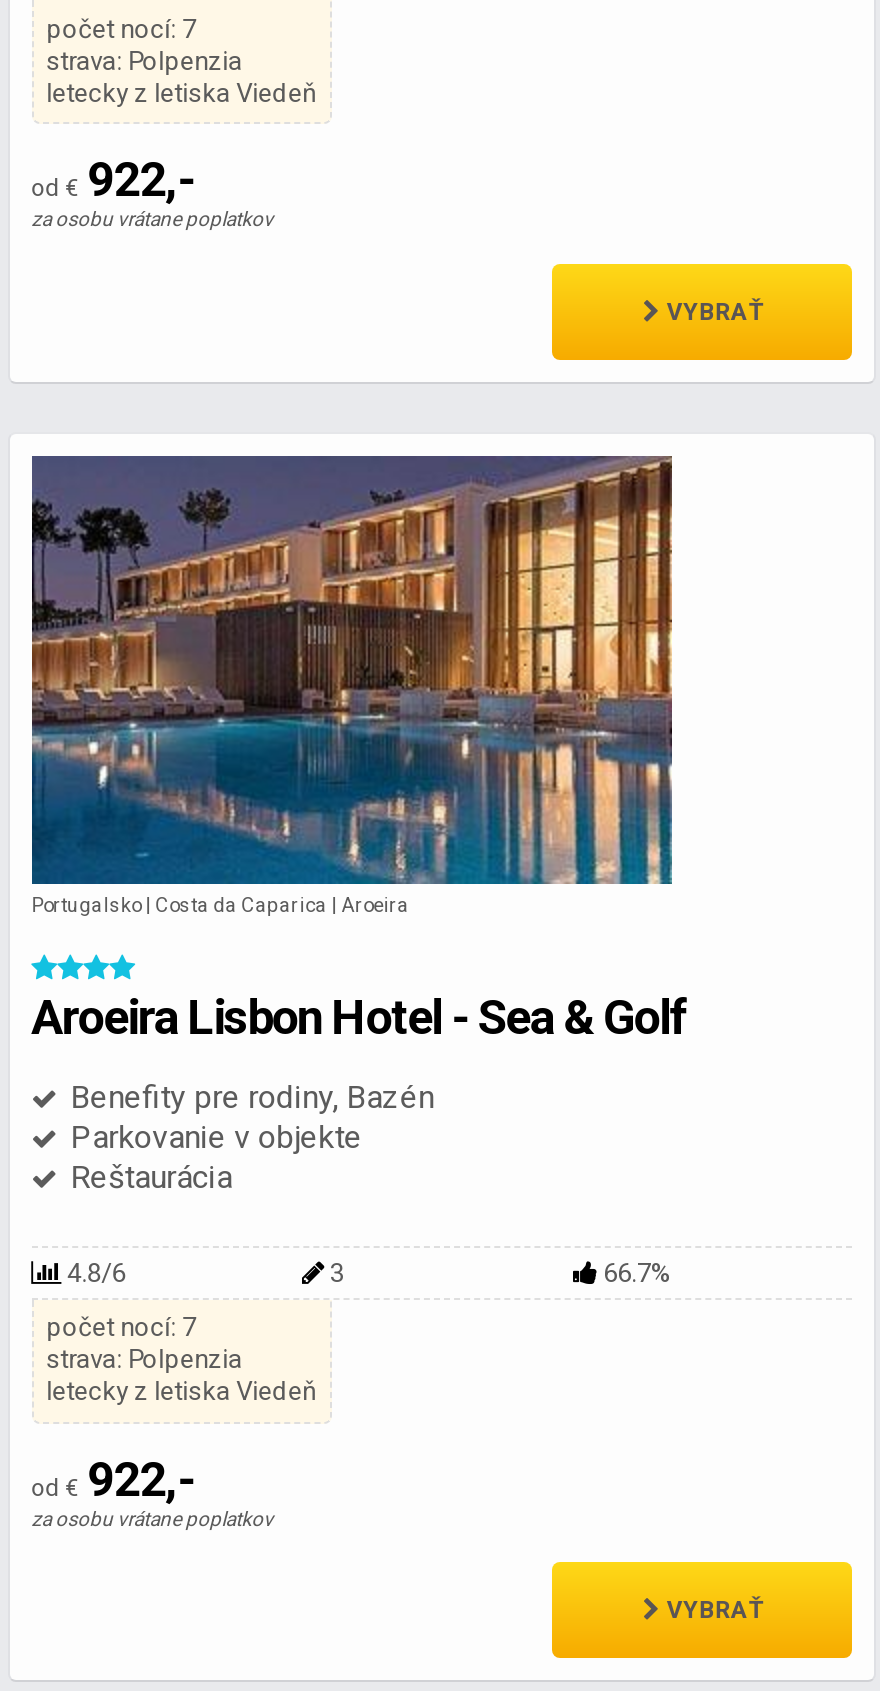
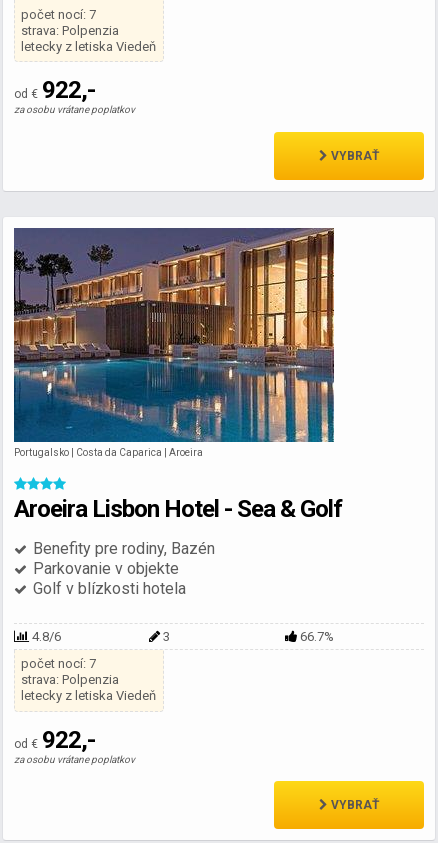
[70,1157,232,1195] Reštaurácia -> [33,578,186,597] Golf v blízkosti hotela

